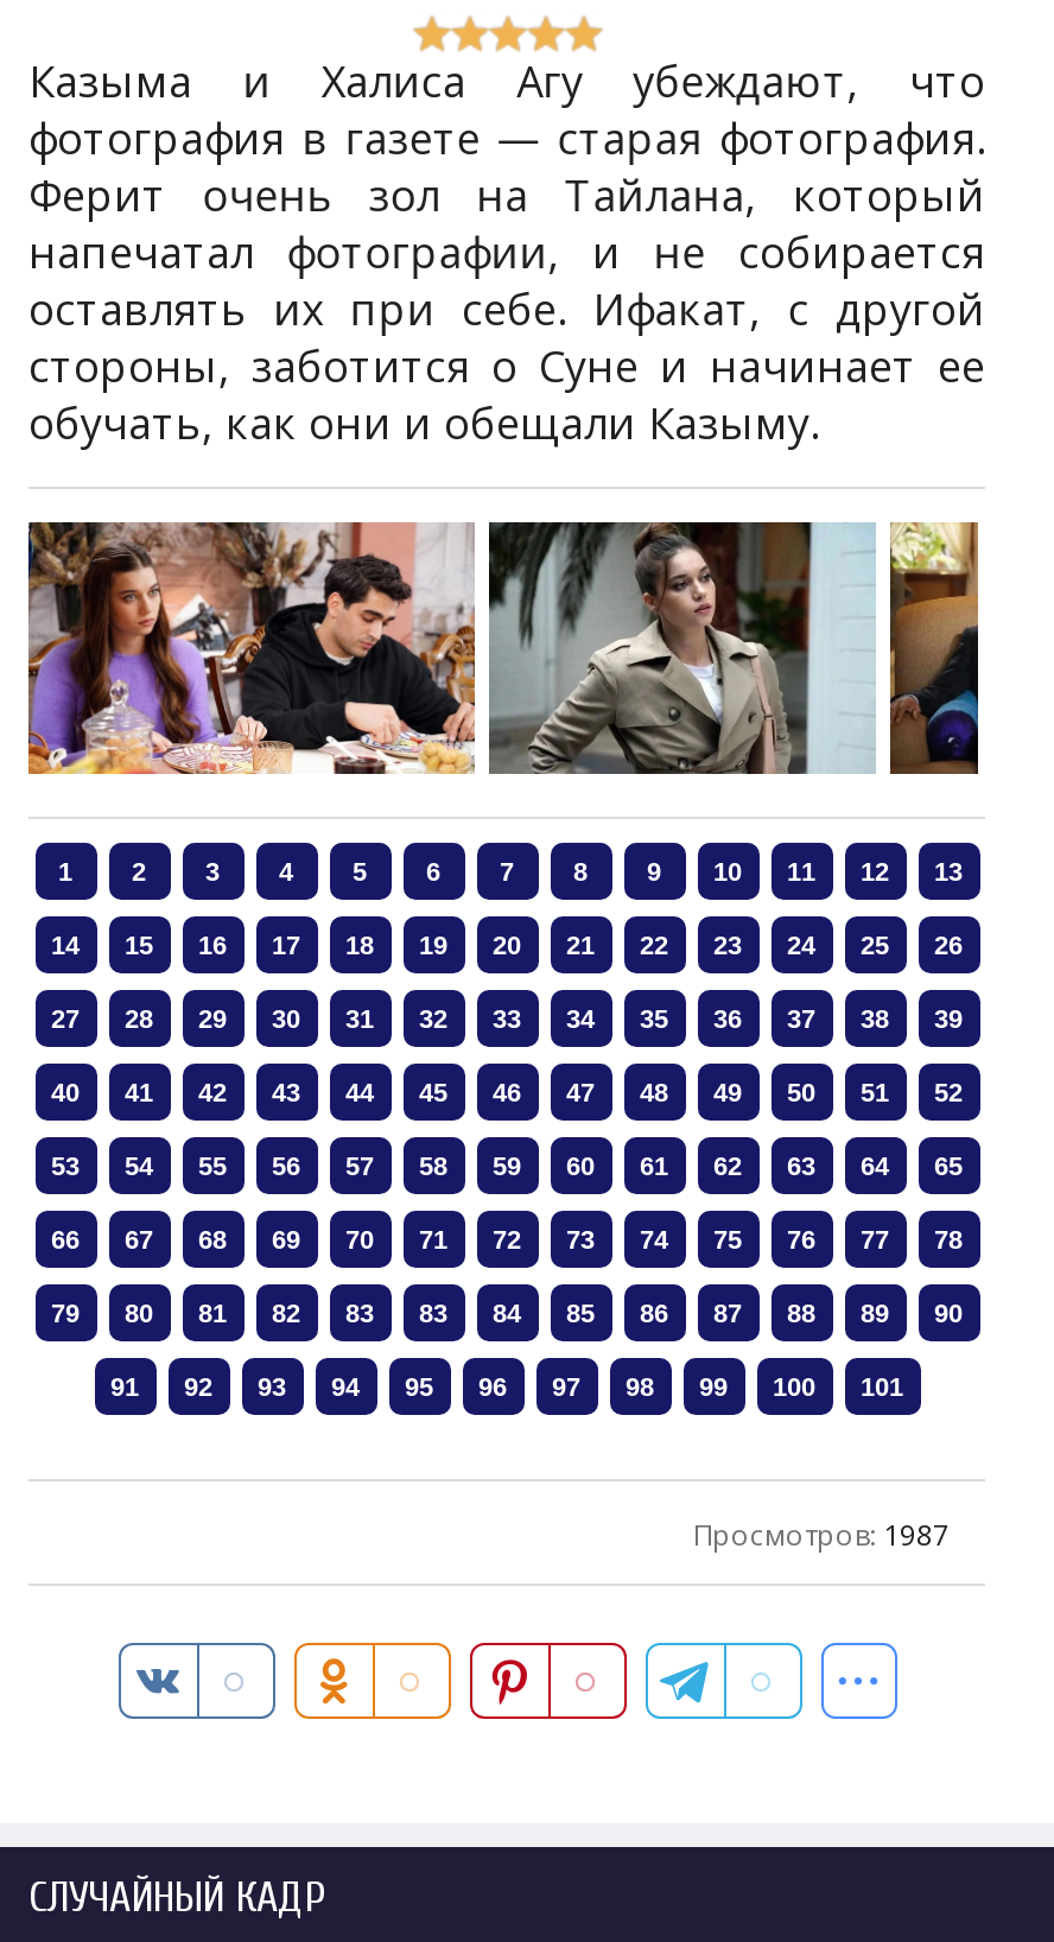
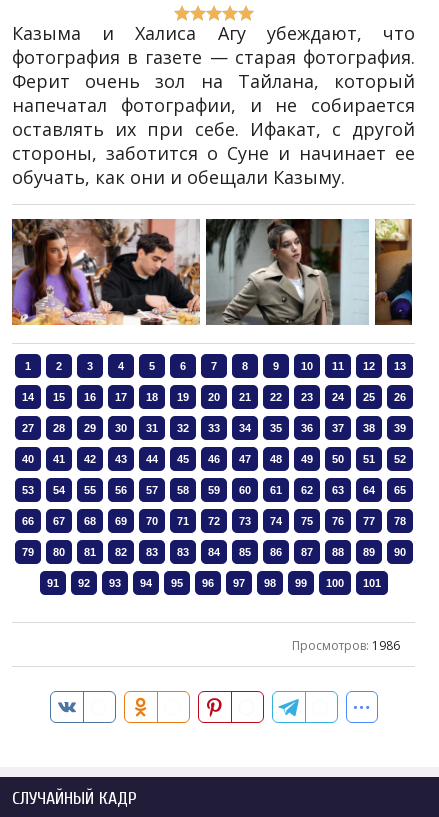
[693,1515,950,1555] Просмотров: 1987 -> [292,637,400,654] Просмотров: 1986

